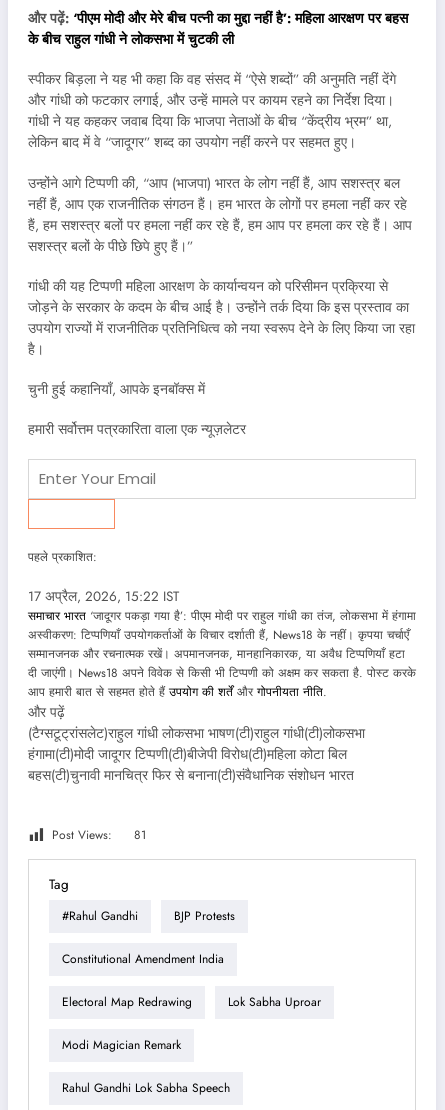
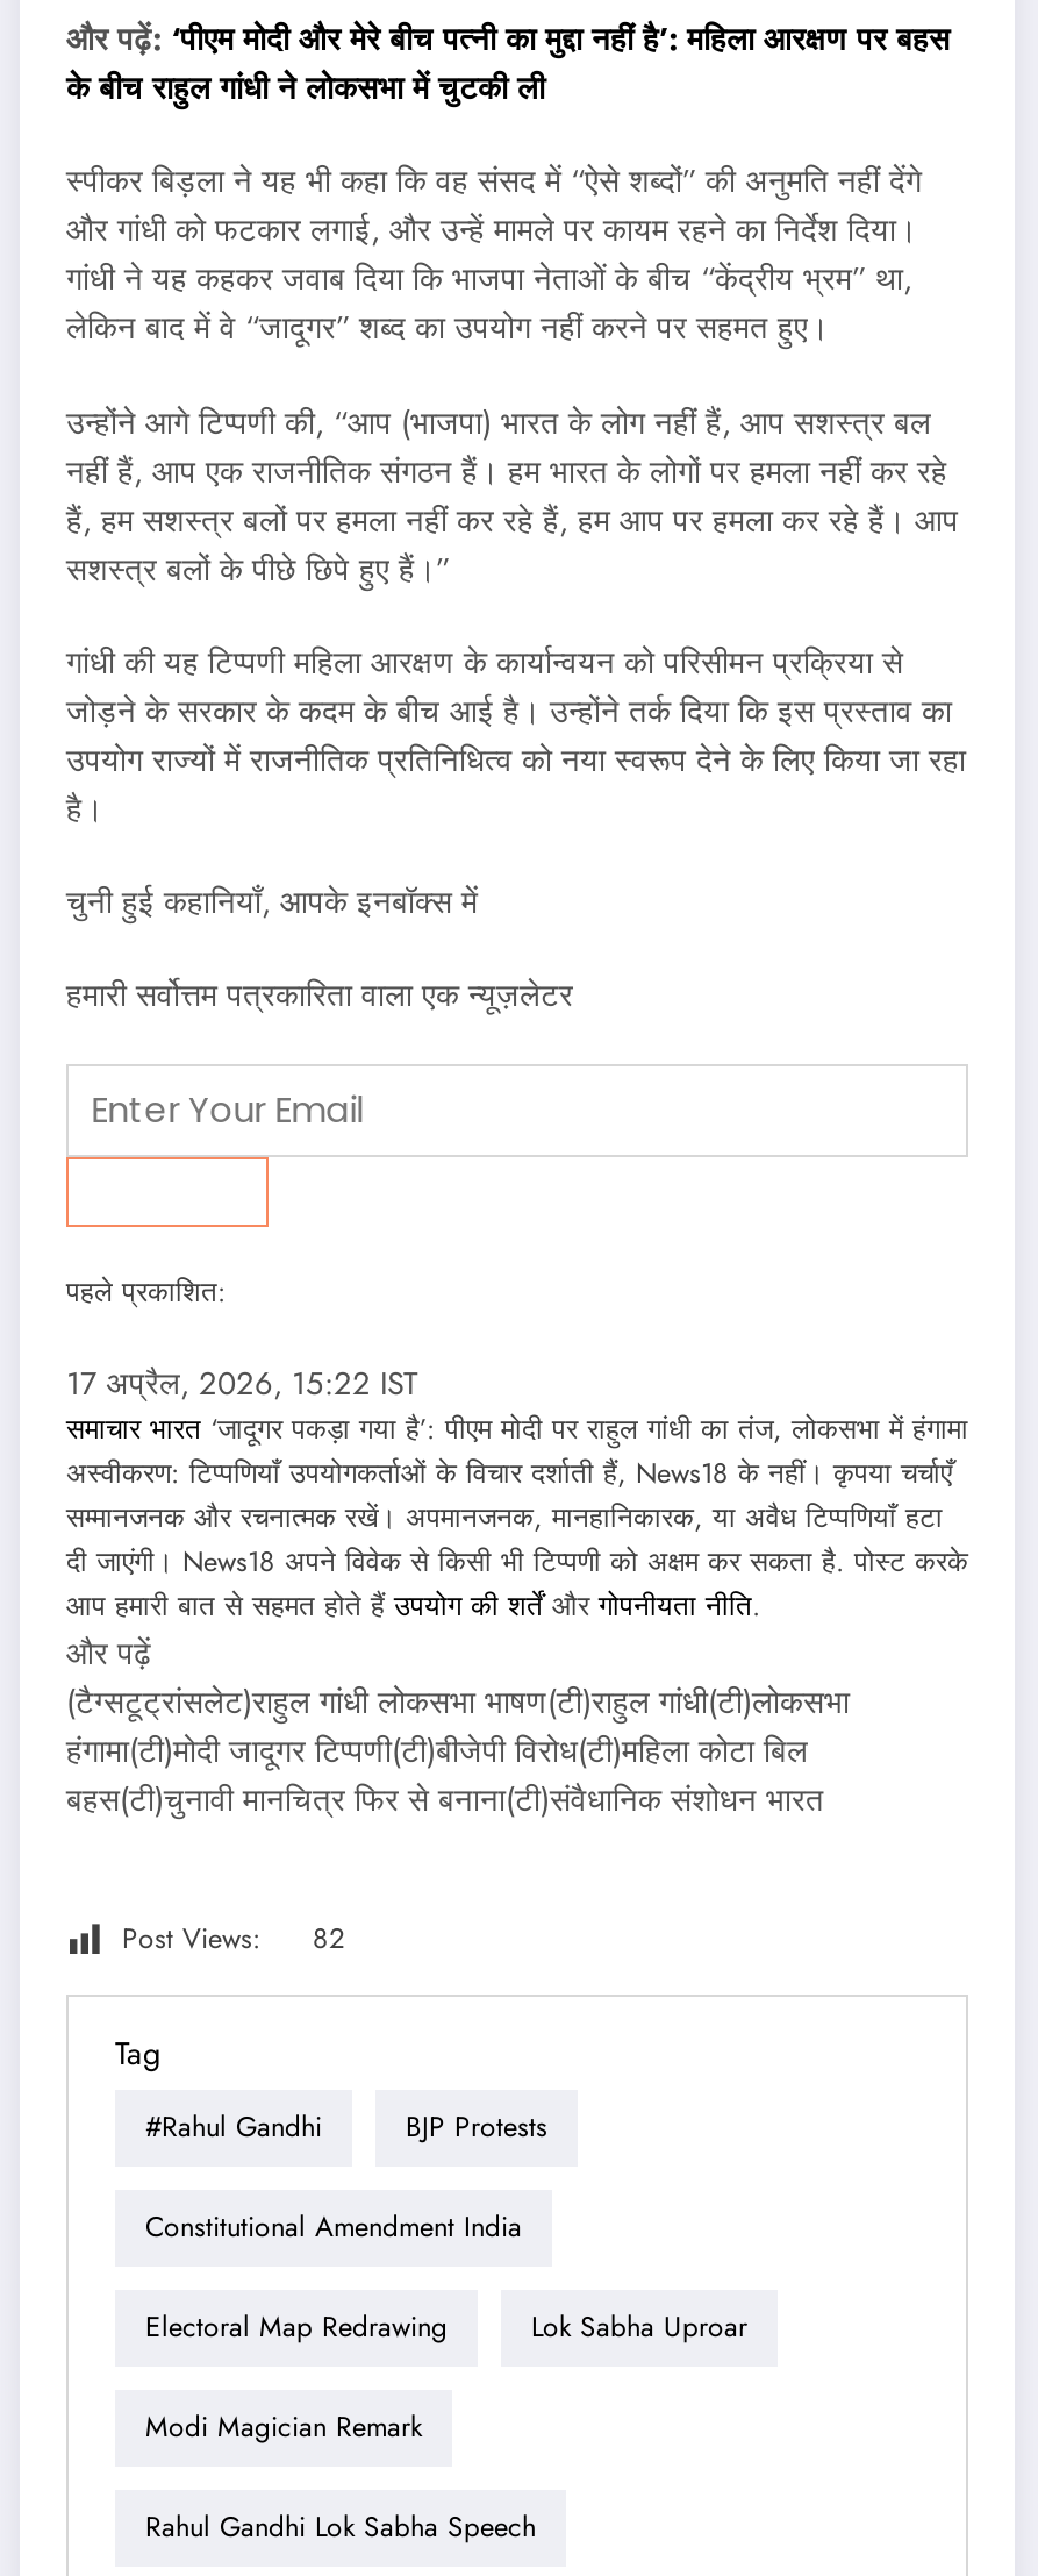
[52,826,146,844] Post Views: 81 -> [122,1918,345,1960] Post Views: 82

